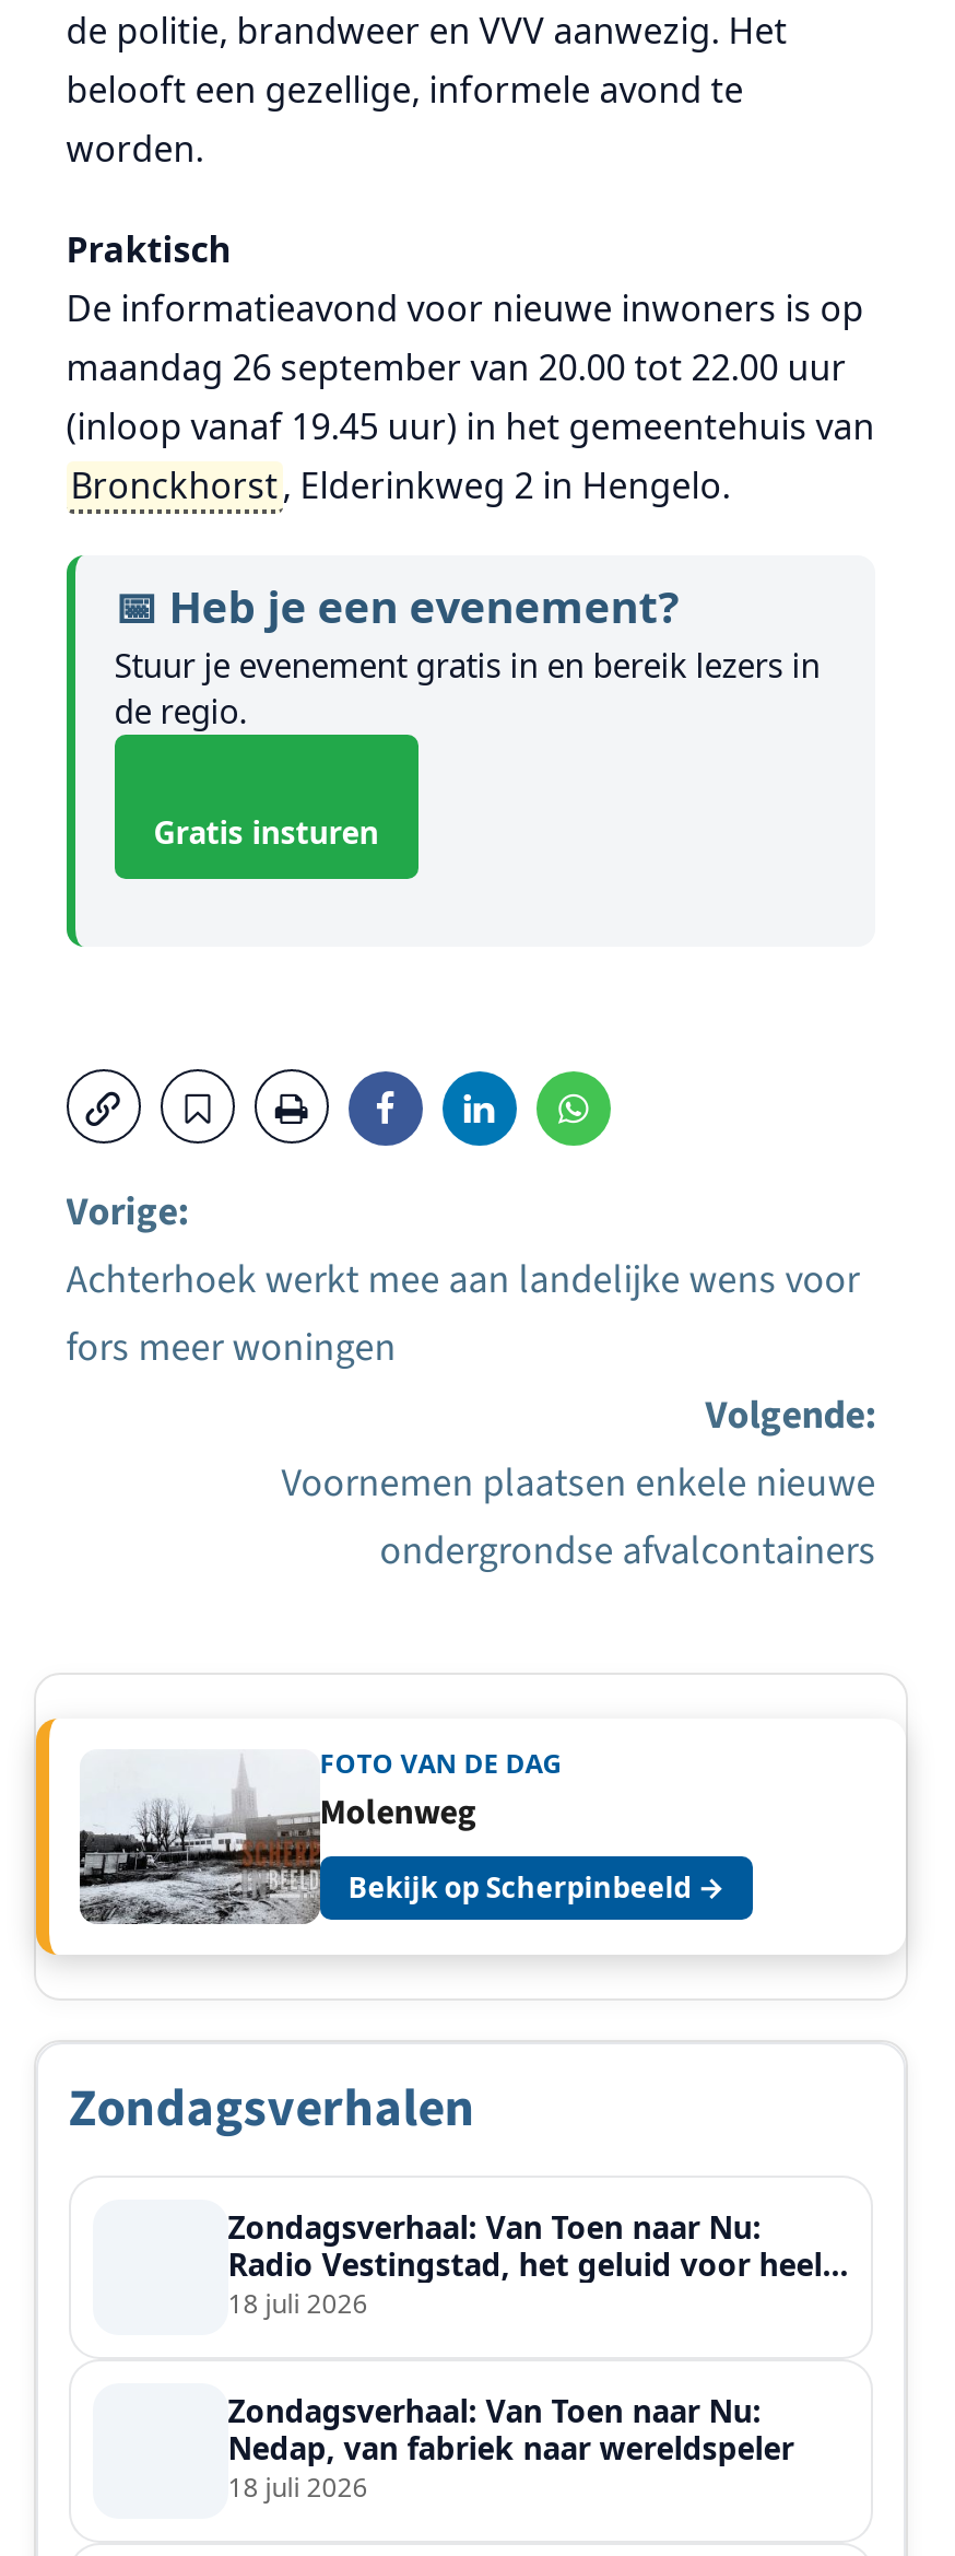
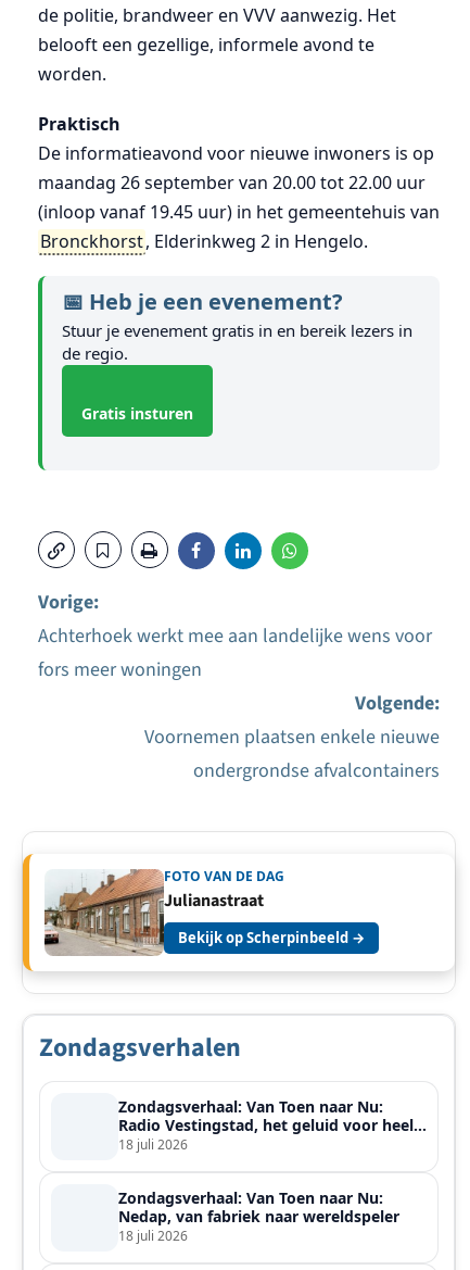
[78,1749,477,1924] [image] | Molenweg -> [43,868,263,956] [image] | Julianastraat

